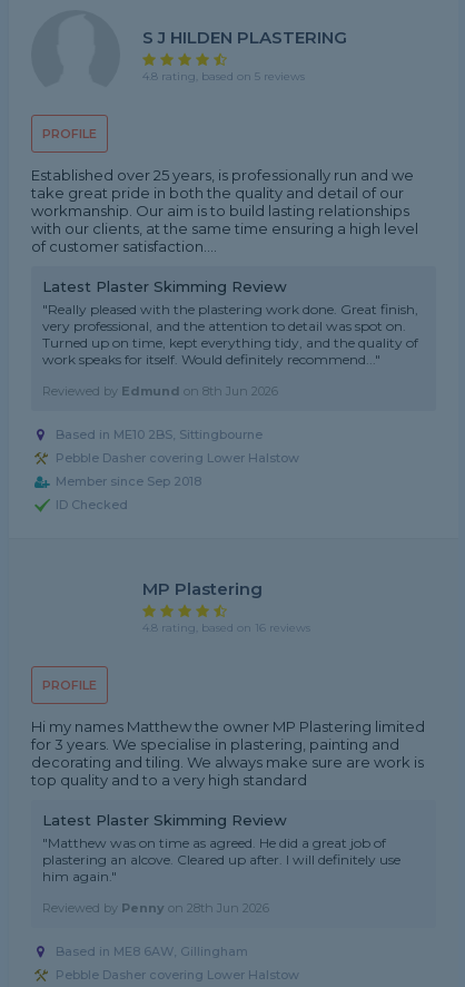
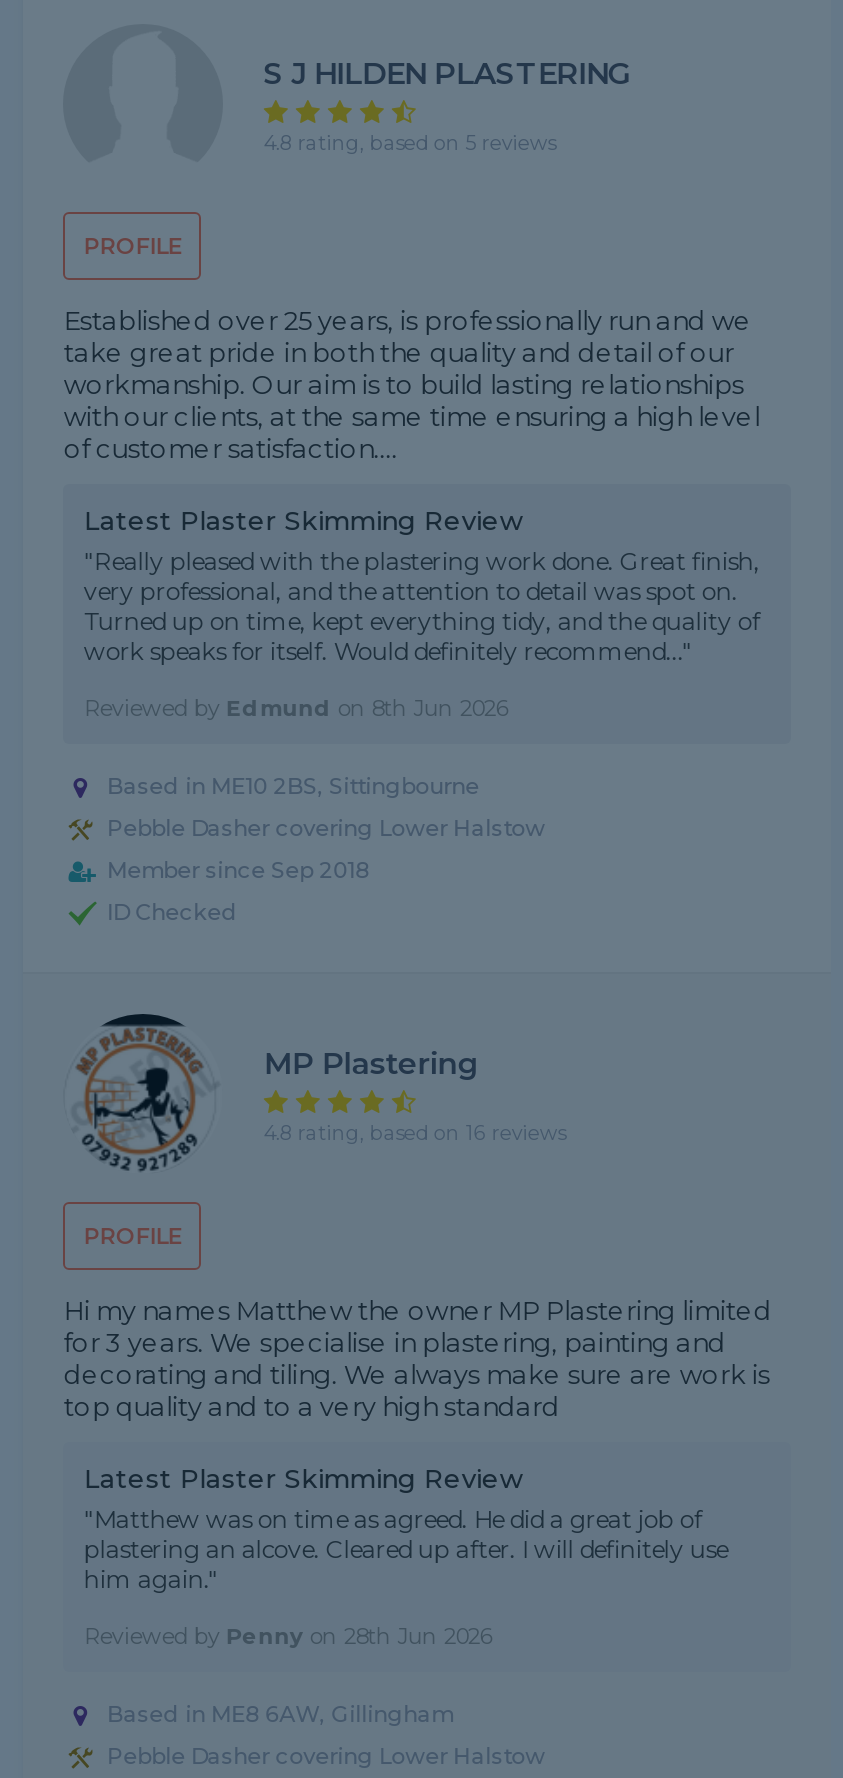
none -> [75,1012,217,1174] [image]

